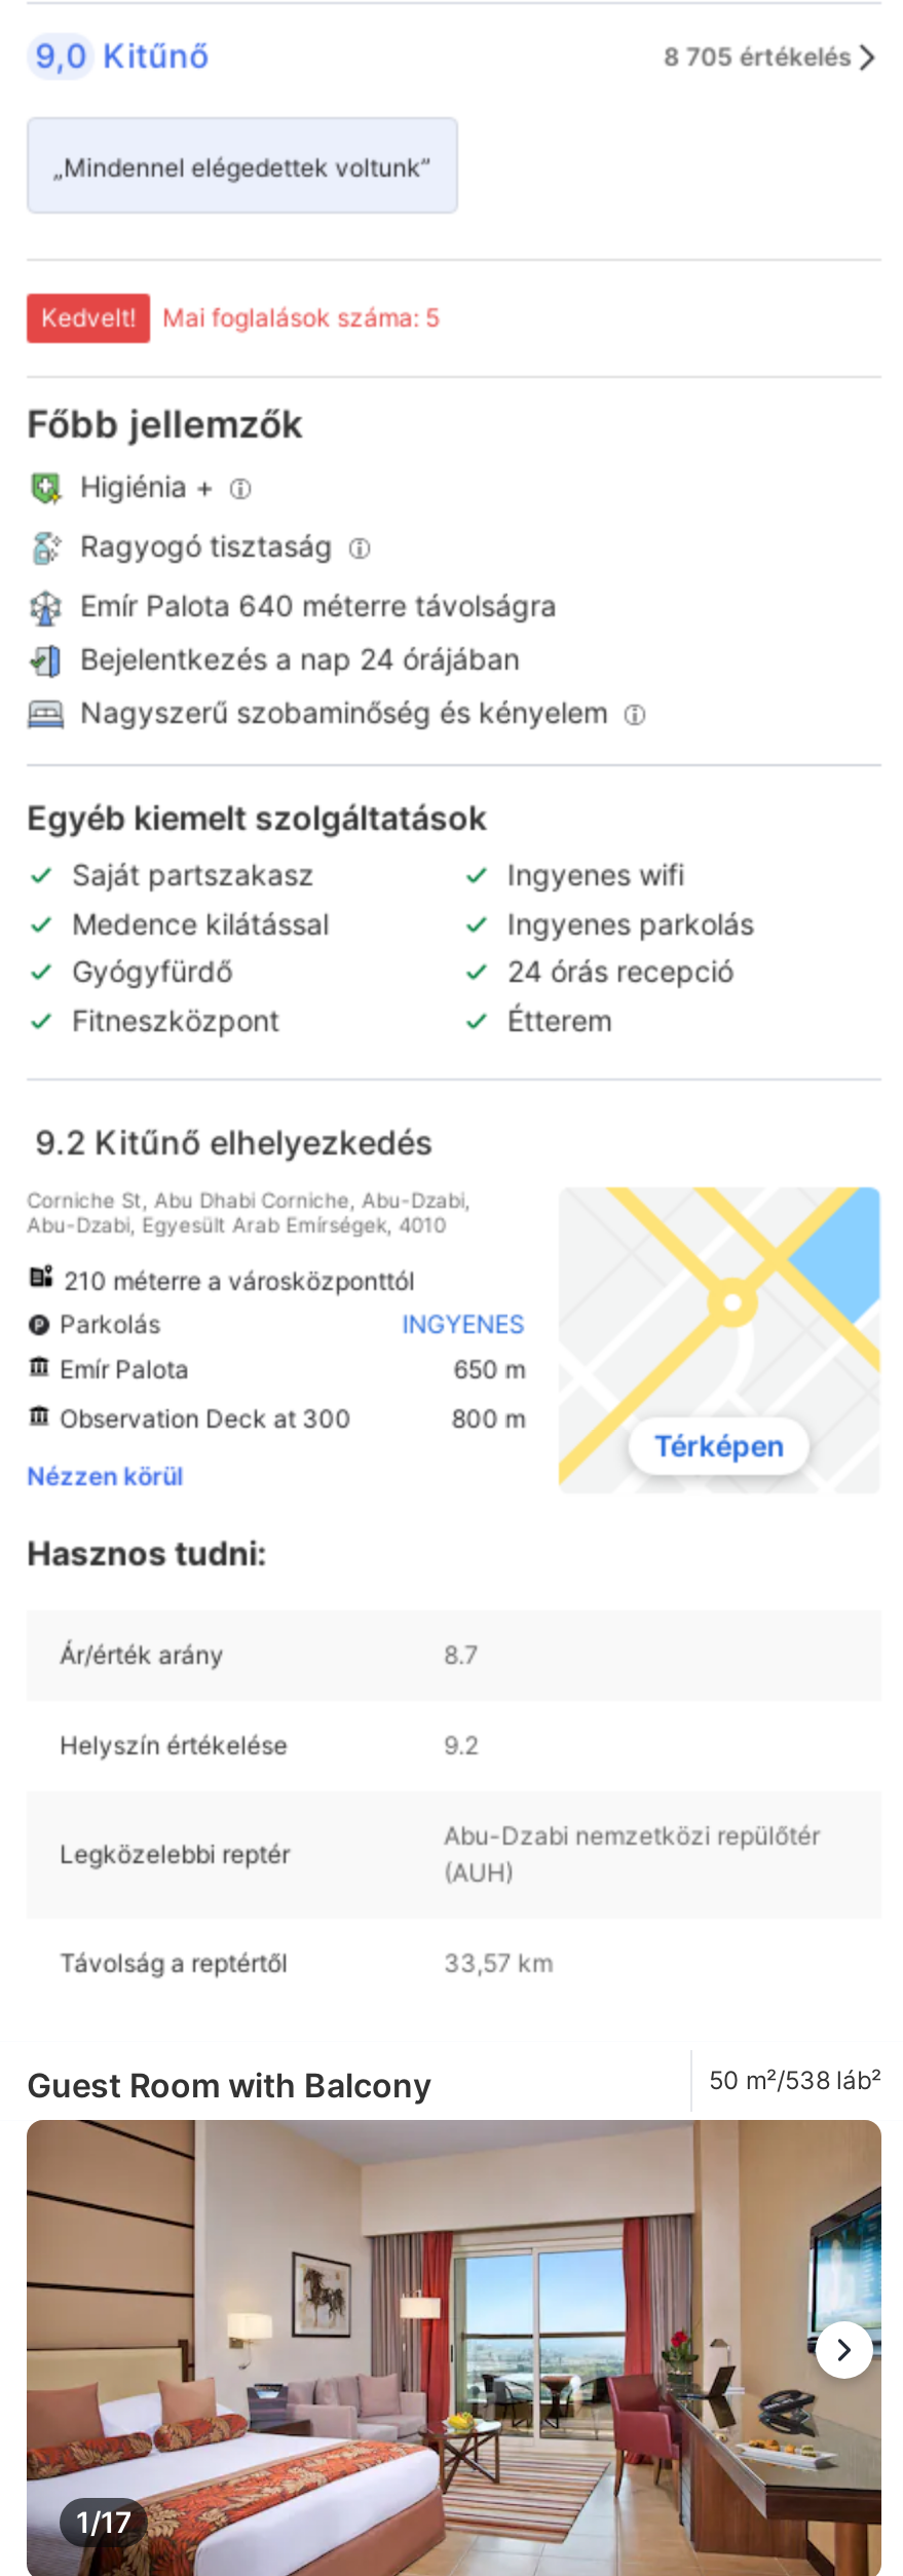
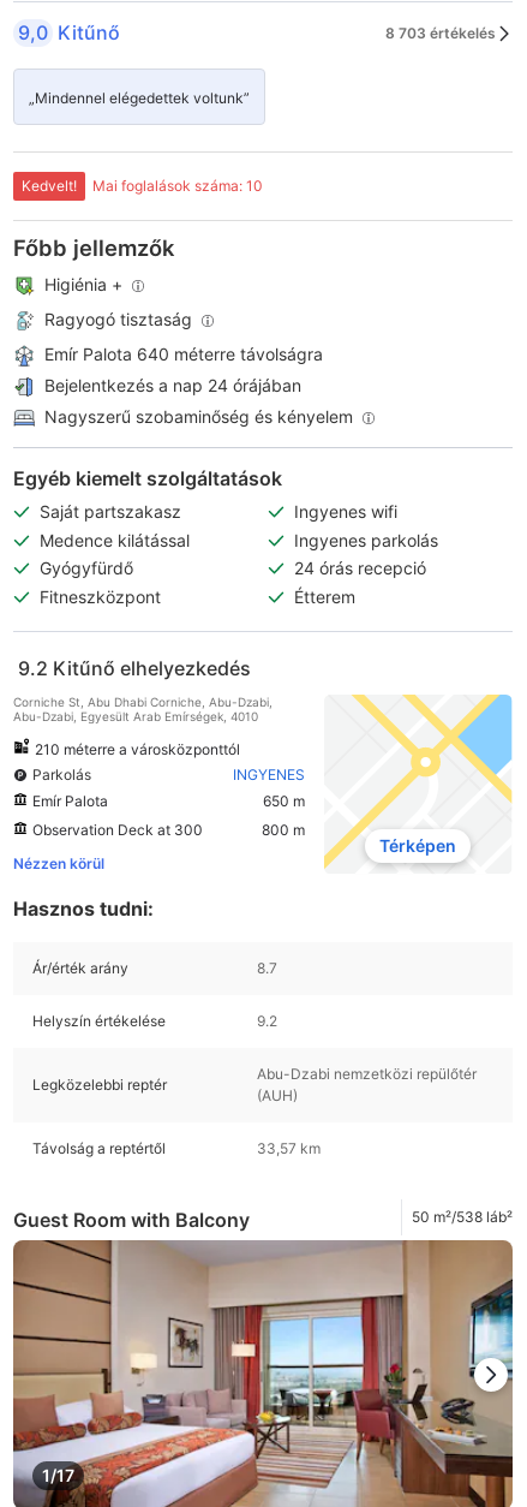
[664,40,853,71] 8 705 értékelés -> [385,23,496,41] 8 703 értékelés
[162,302,440,333] Mai foglalások száma: 5 -> [92,177,263,195] Mai foglalások száma: 10

